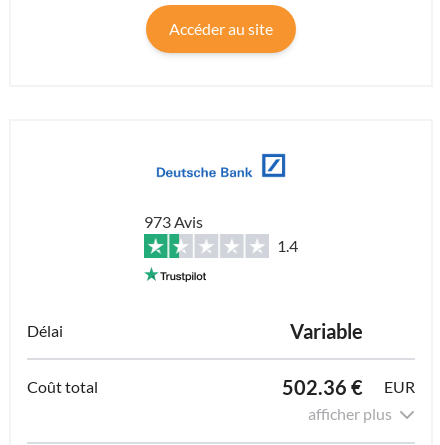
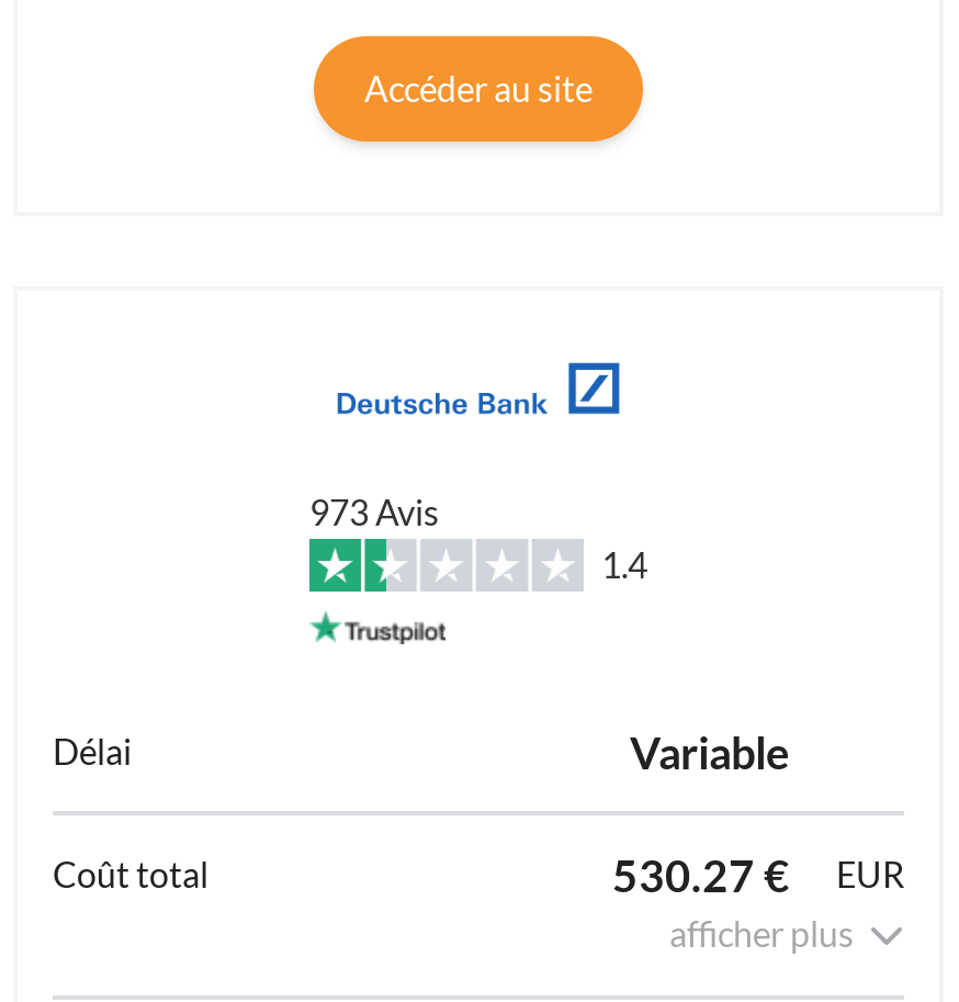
[282,375,415,399] 502.36 € EUR -> [612,849,904,901] 530.27 € EUR

